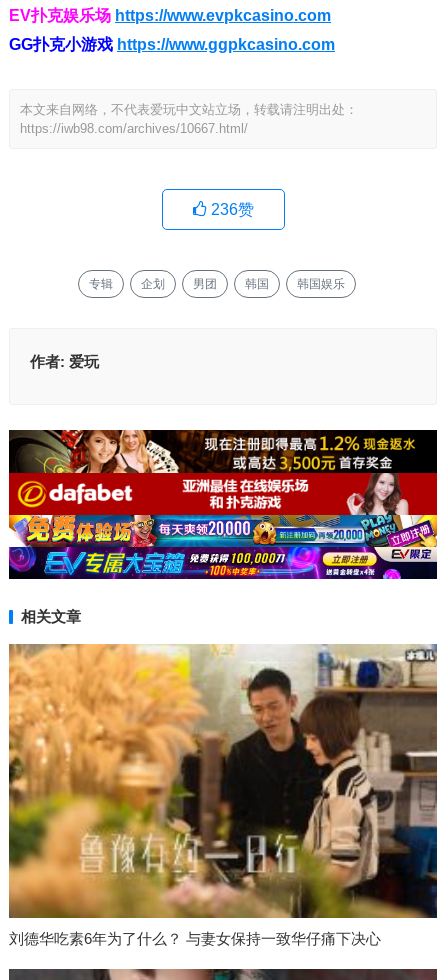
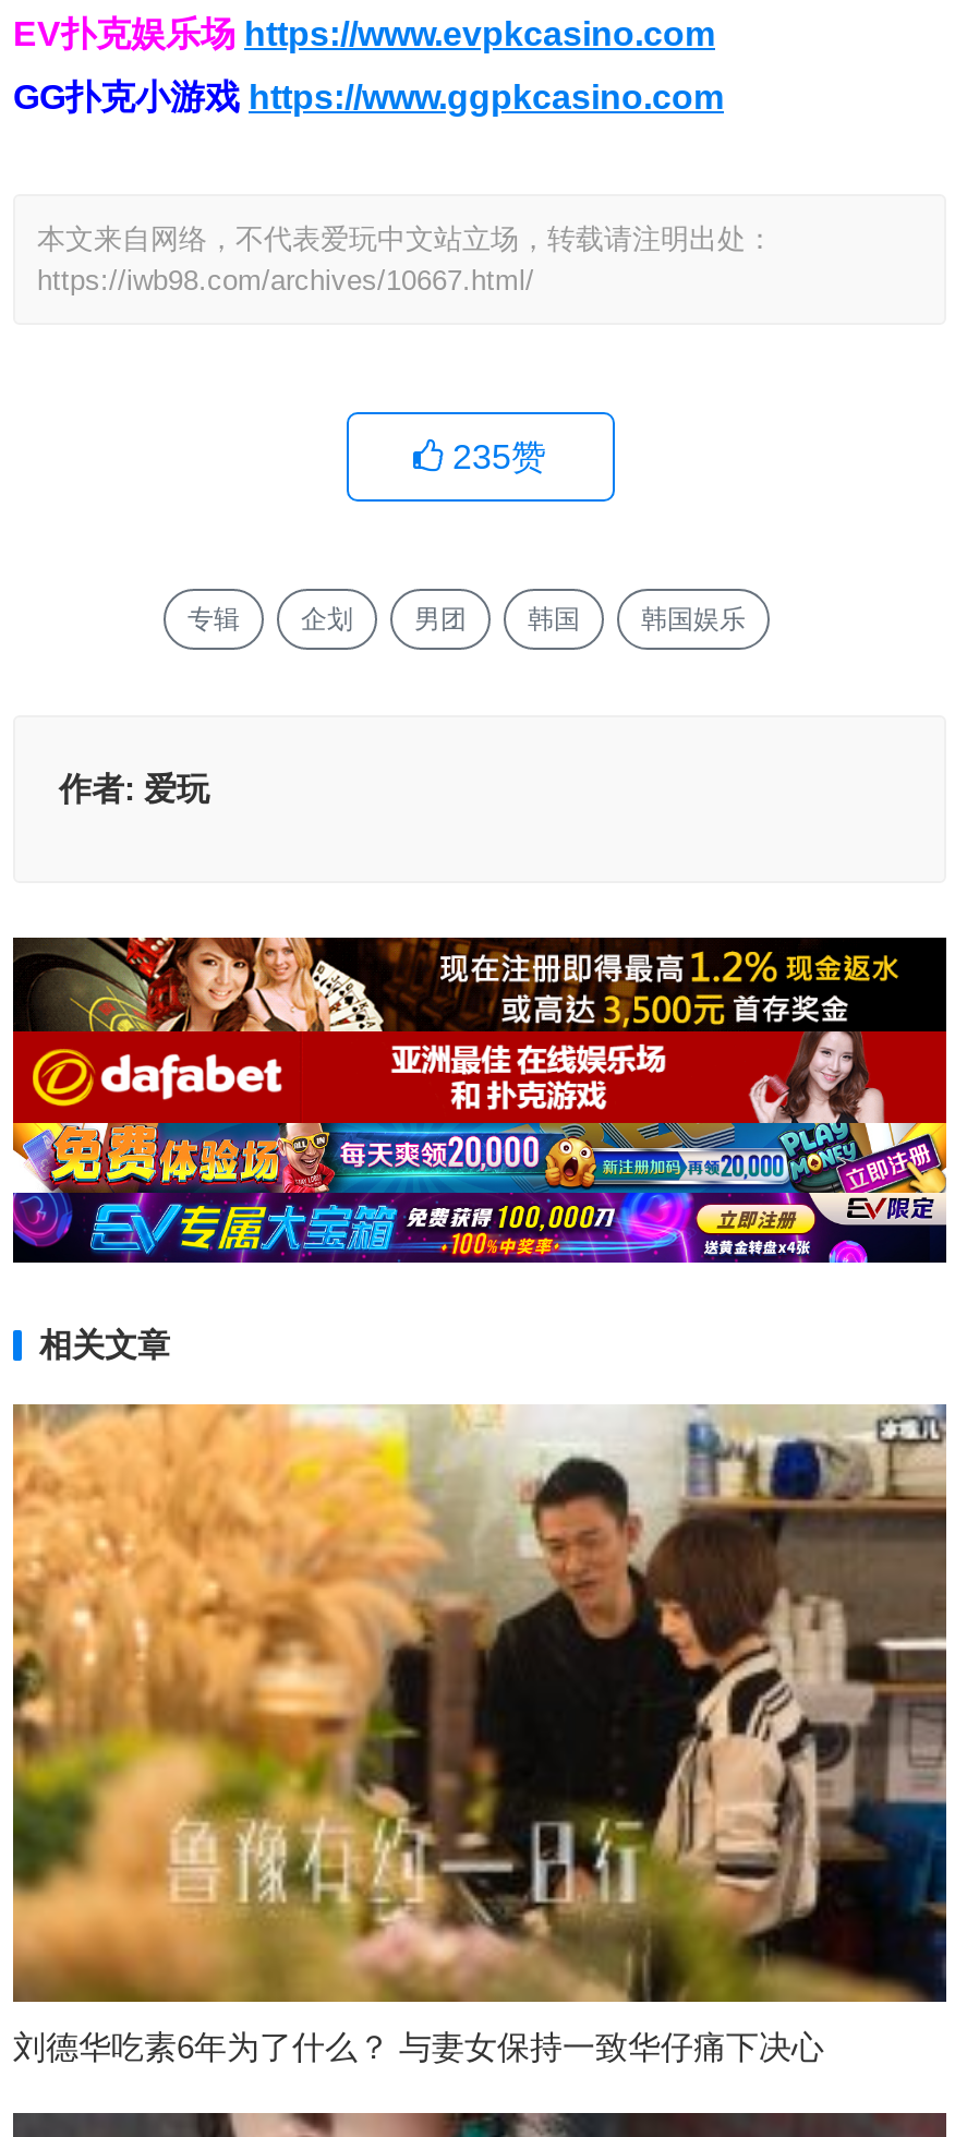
[206,201,253,218] 236赞 -> [444,438,546,475] 235赞

